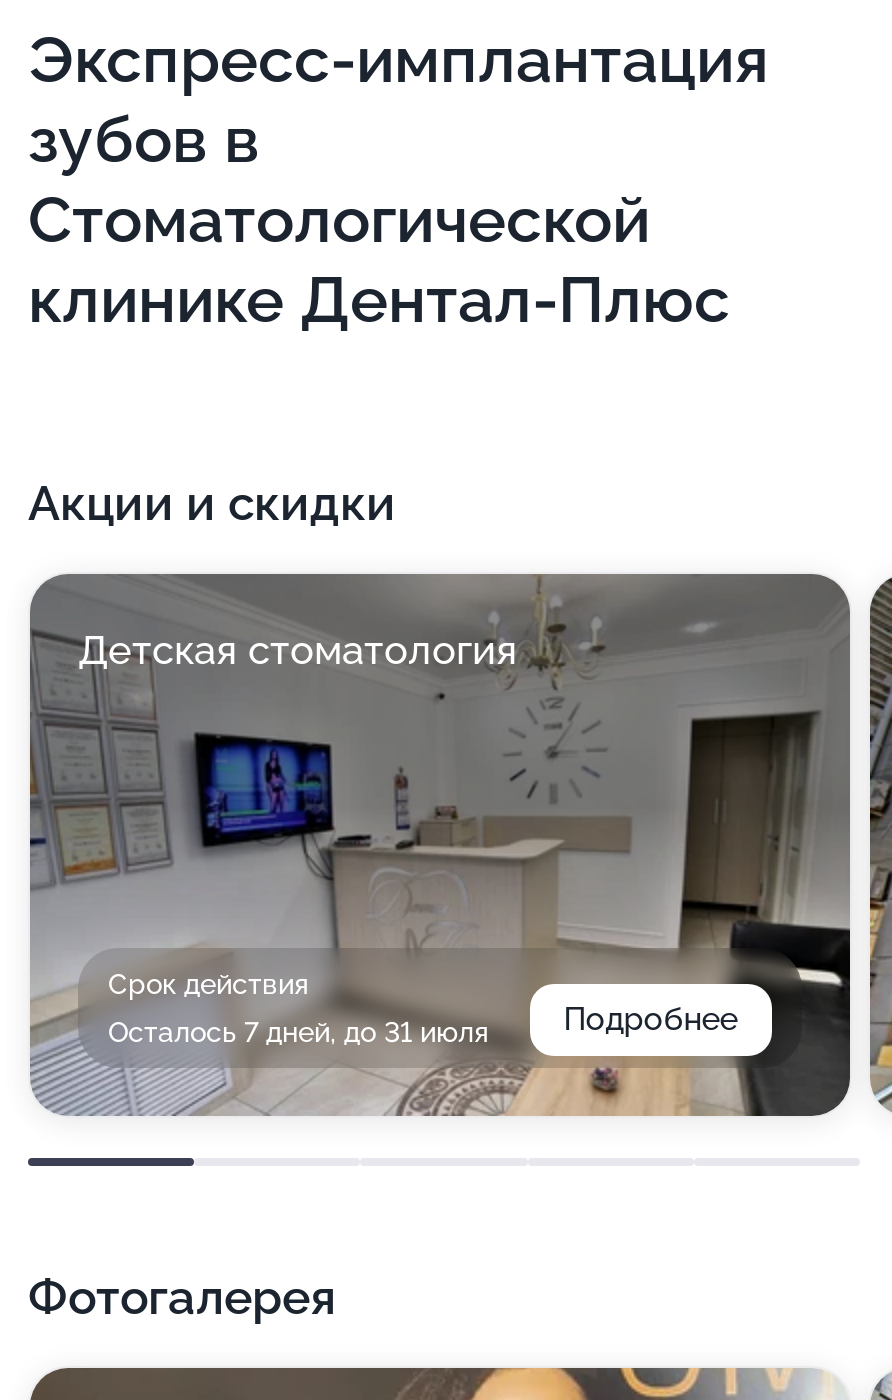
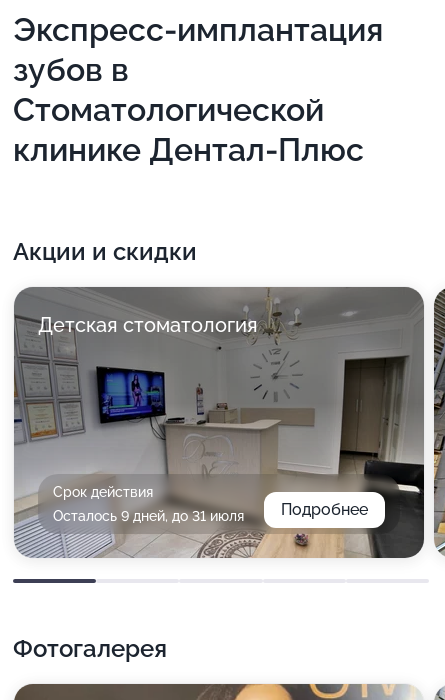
[108,1016,488,1048] Осталось 7 дней, до 31 июля -> [53,508,244,524] Осталось 9 дней, до 31 июля

